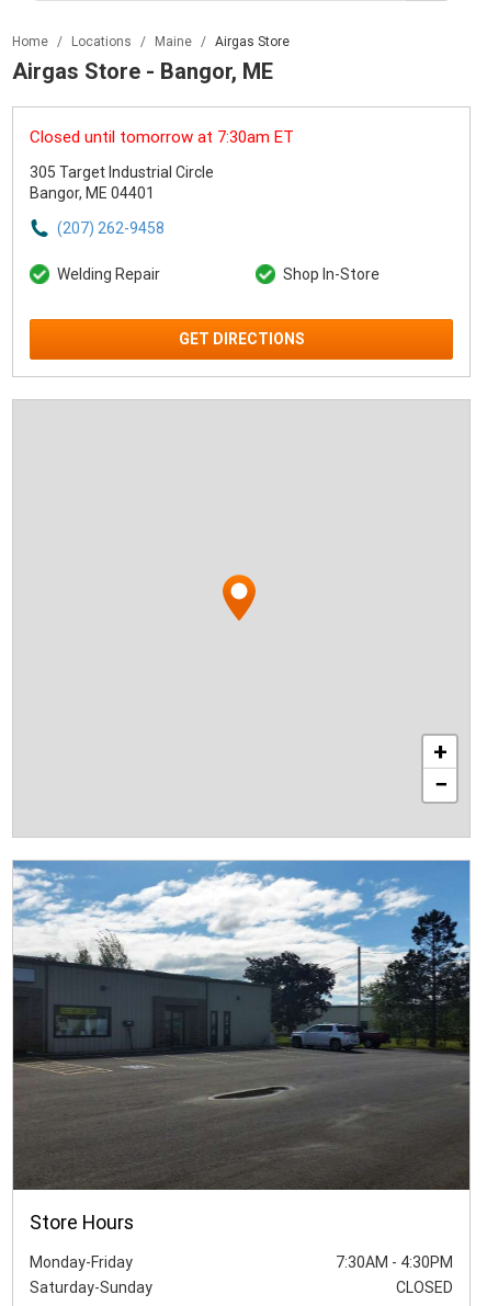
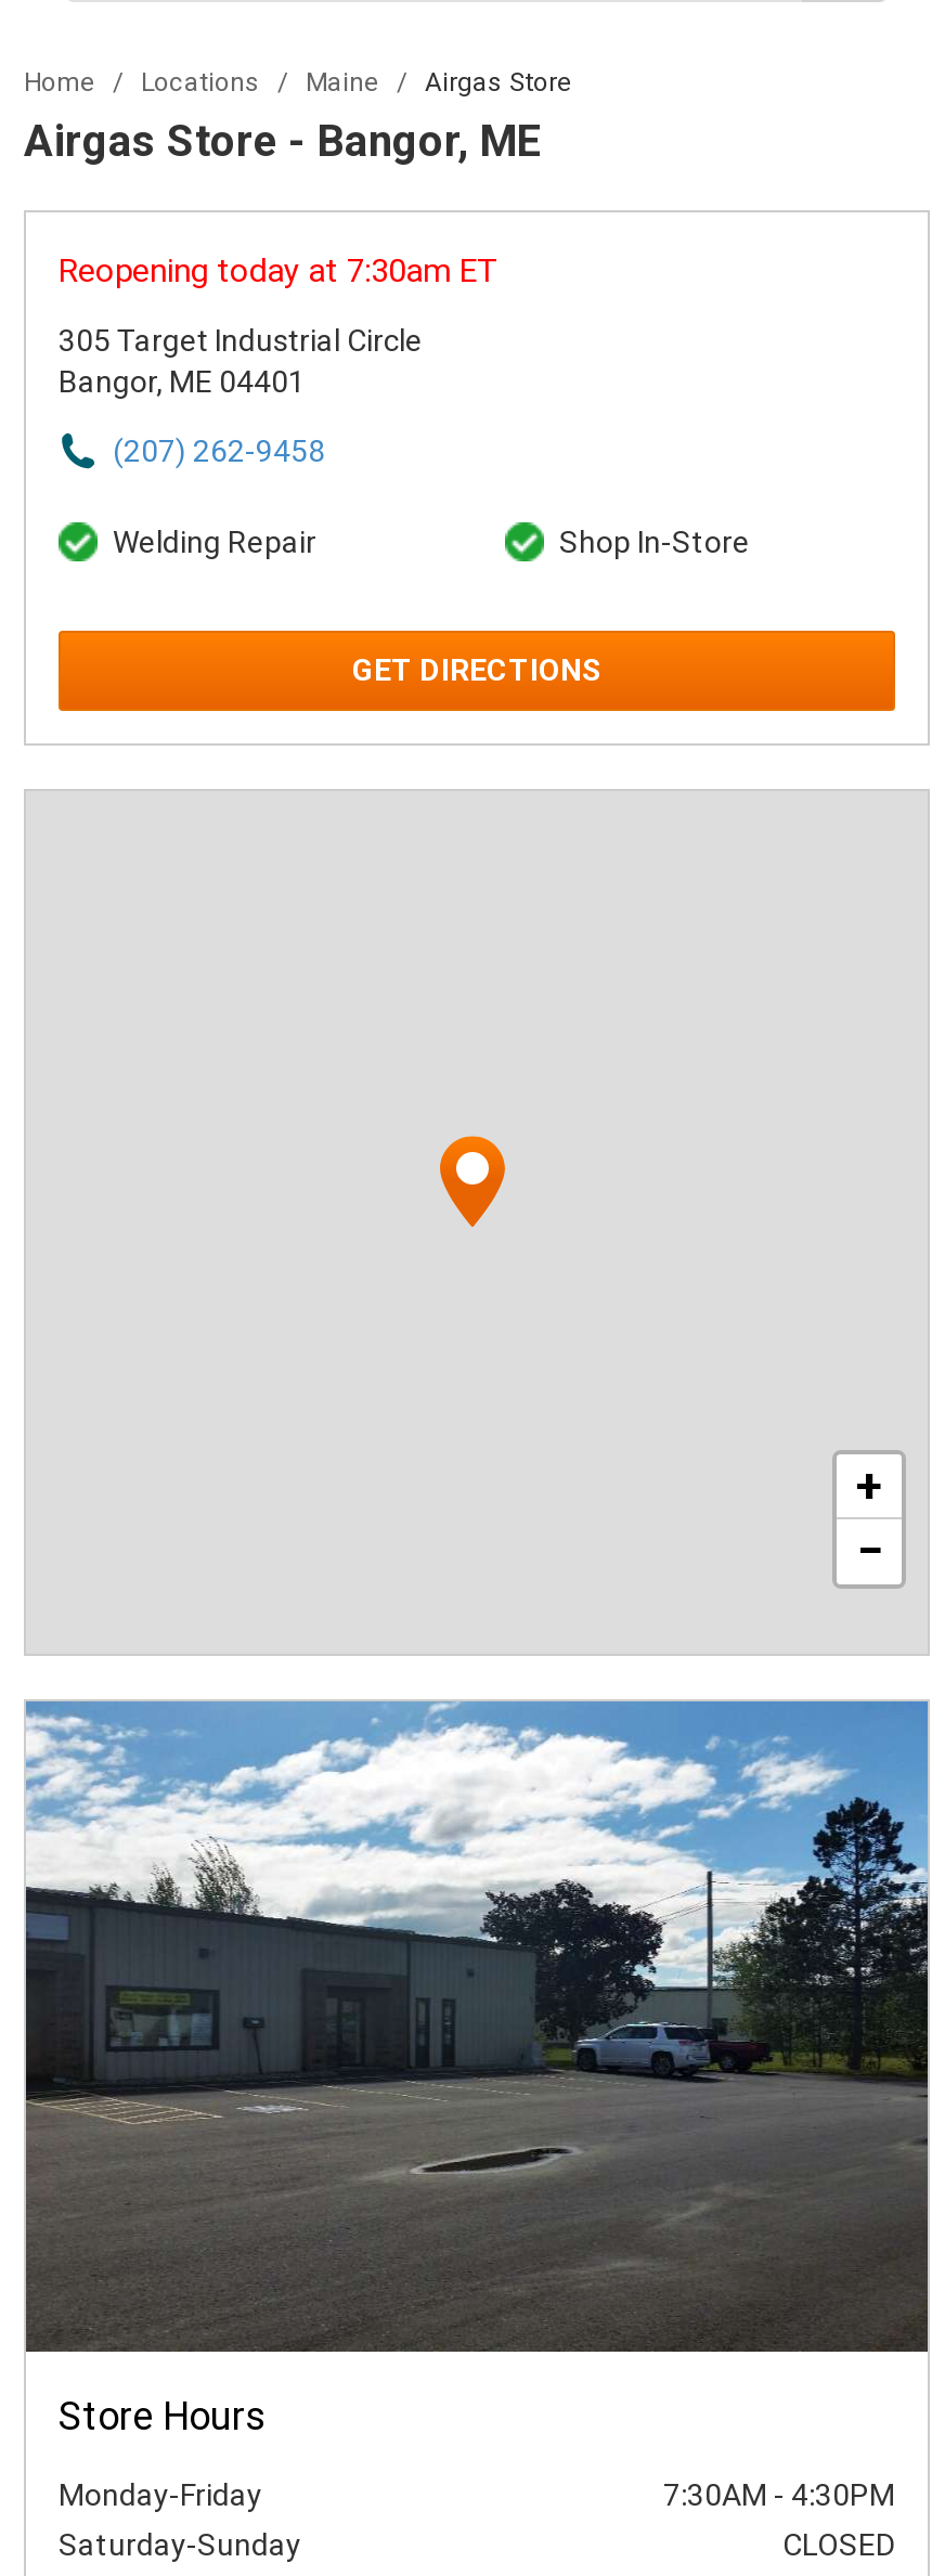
[30,127,294,147] Closed until tomorrow at 7:30am ET -> [59,251,499,290] Reopening today at 7:30am ET

